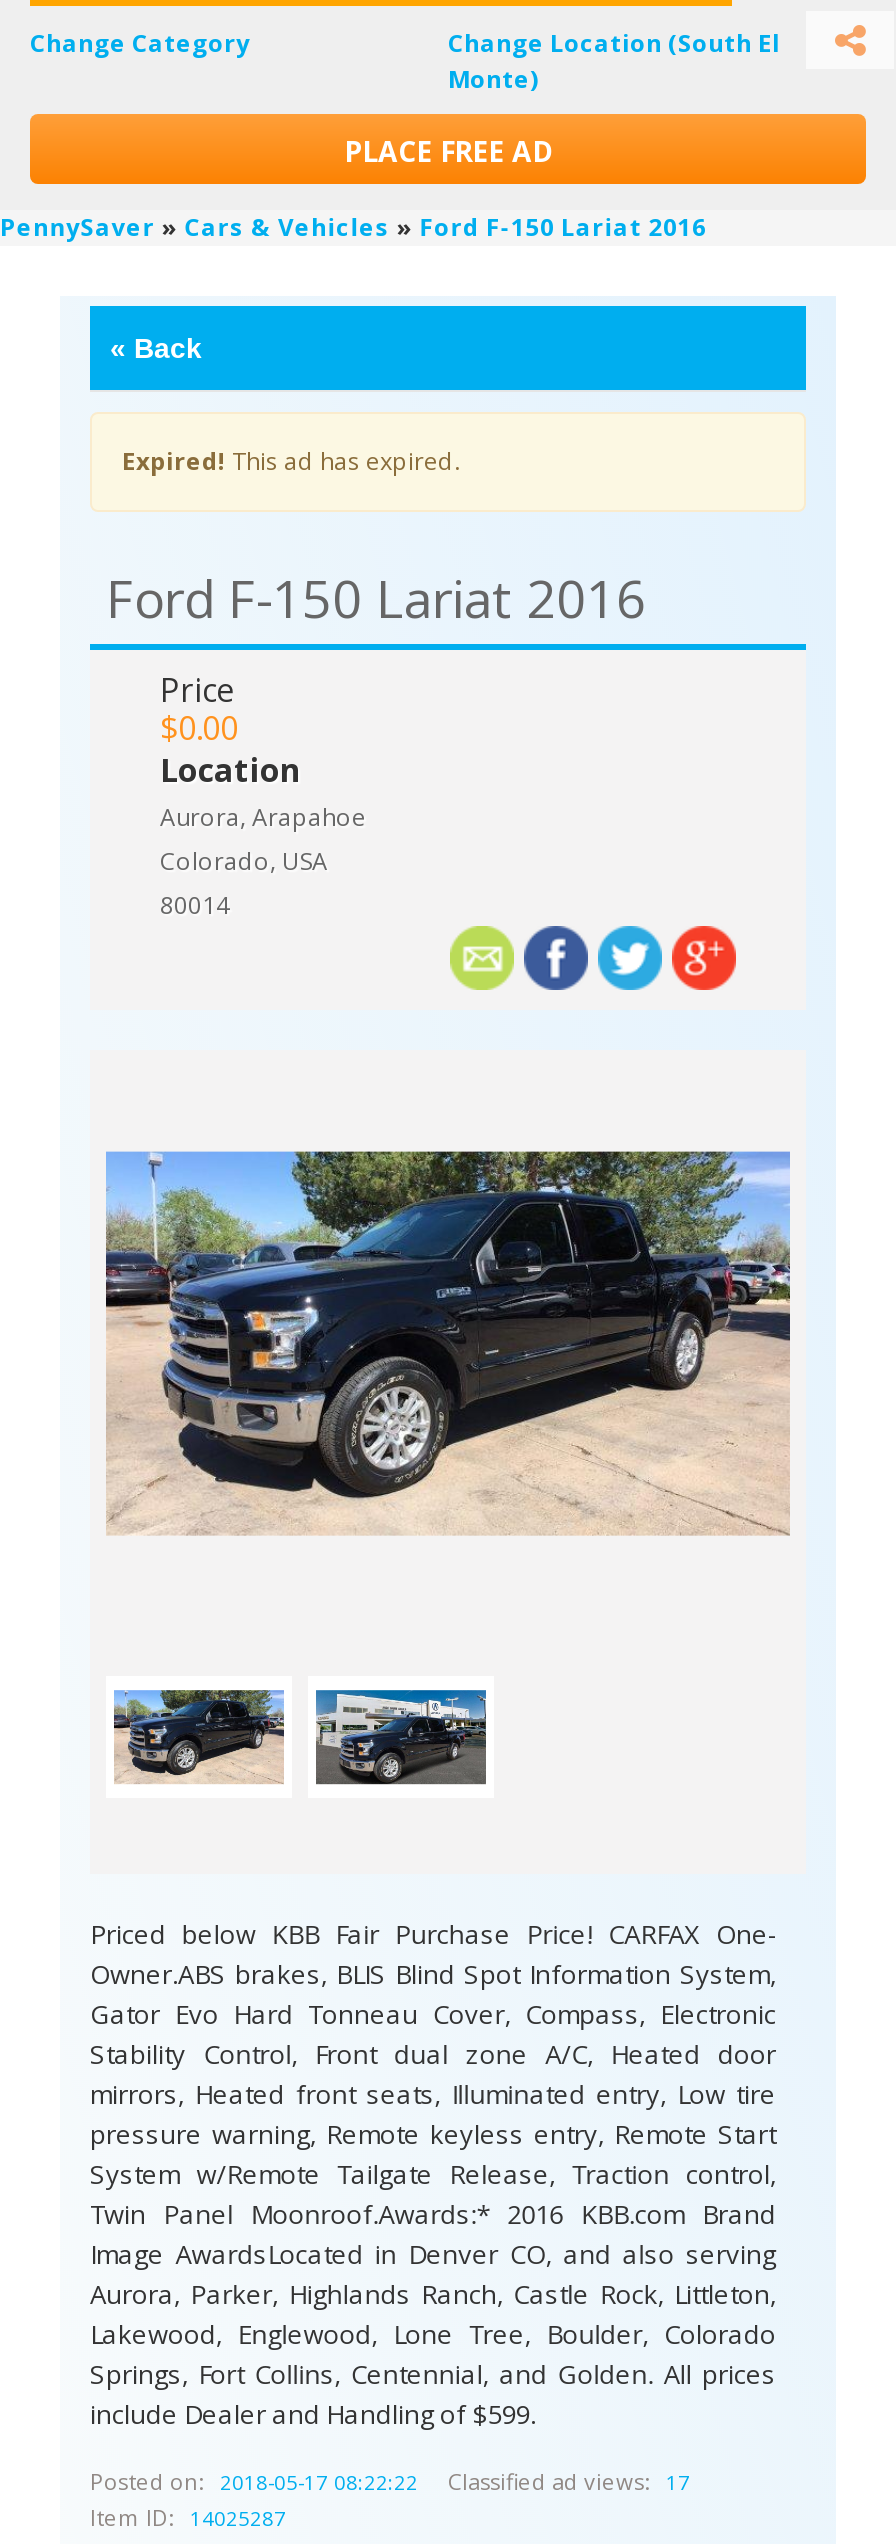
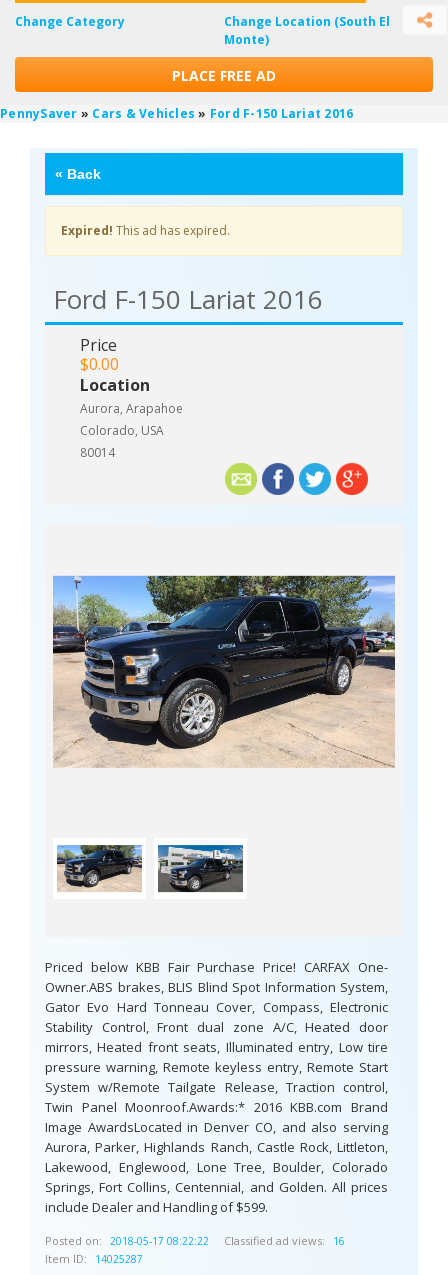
[448,2466,690,2496] Classified ad views: 17 -> [224,1233,345,1248] Classified ad views: 16

